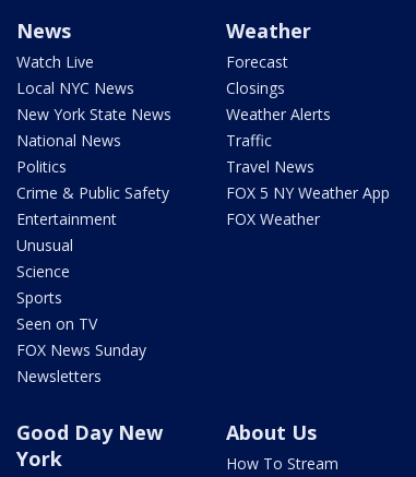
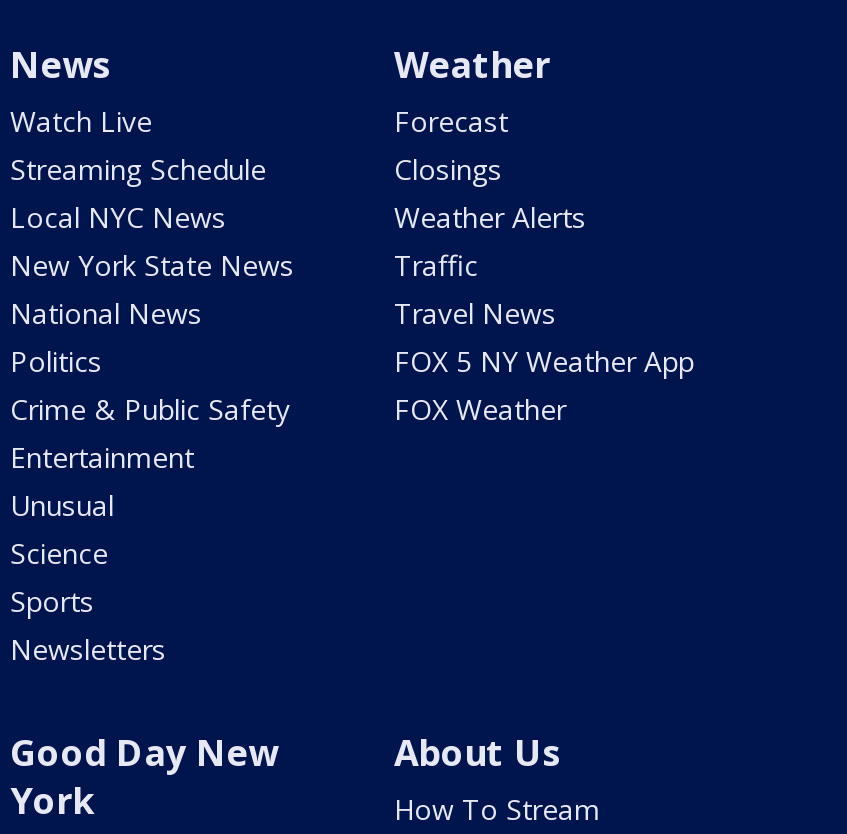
moved [16,78,171,308] -> [10,198,294,620]: Local NYC News | New York State News | National News | ... | Science | Sports
none -> [10,150,266,188] Streaming Schedule
[16,313,146,360] Seen on TV | FOX News Sunday -> none

